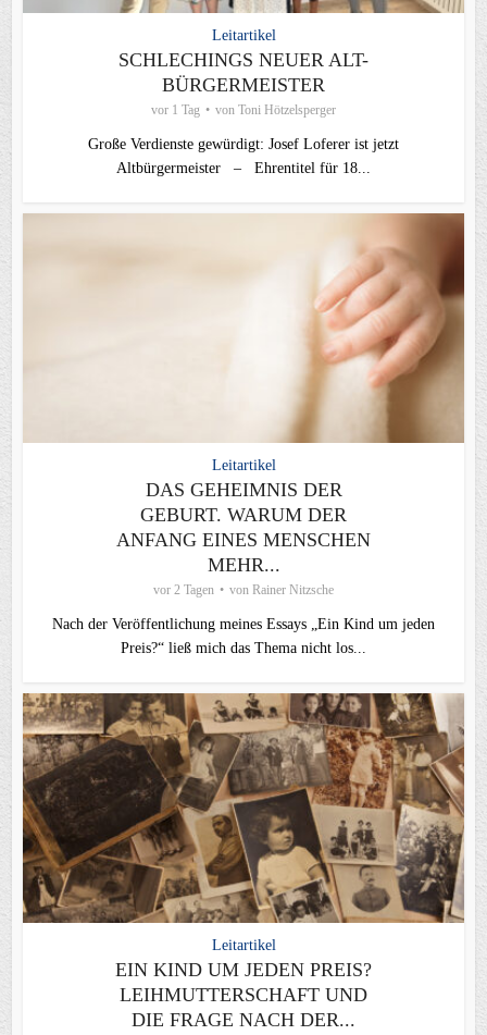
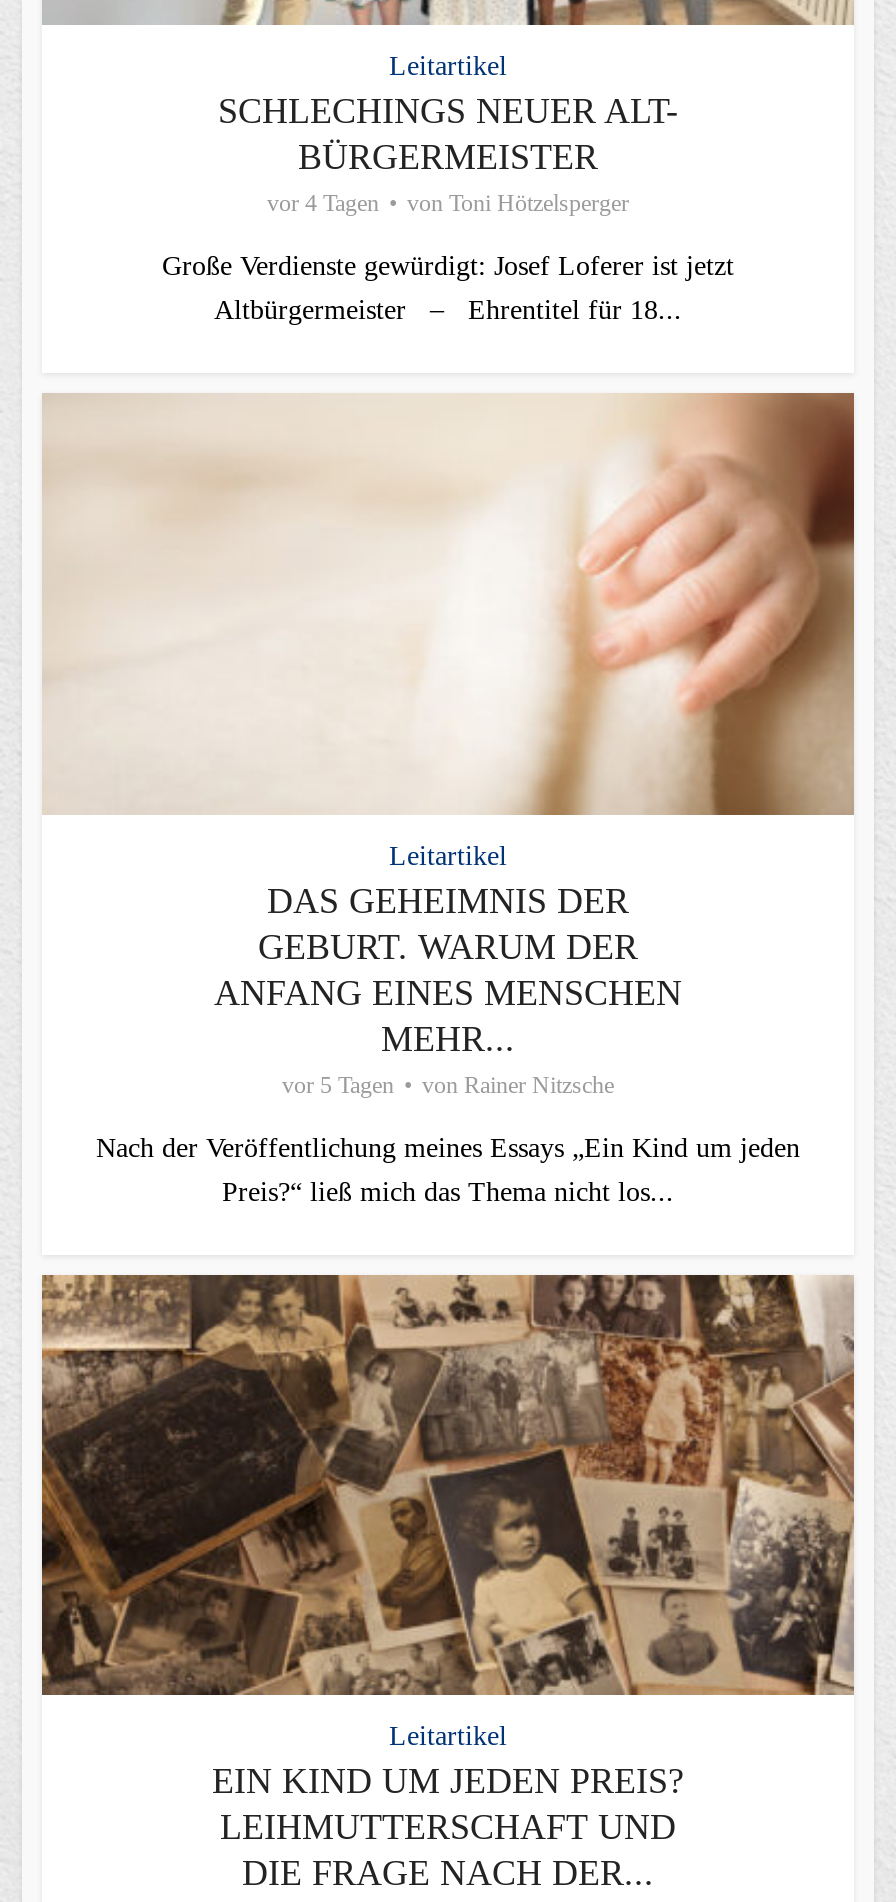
[151,103,336,118] vor 1 Tag von Toni Hötzelsperger -> [267,189,629,217] vor 4 Tagen von Toni Hötzelsperger
[153,582,334,598] vor 2 Tagen von Rainer Nitzsche -> [282,1070,614,1098] vor 5 Tagen von Rainer Nitzsche

